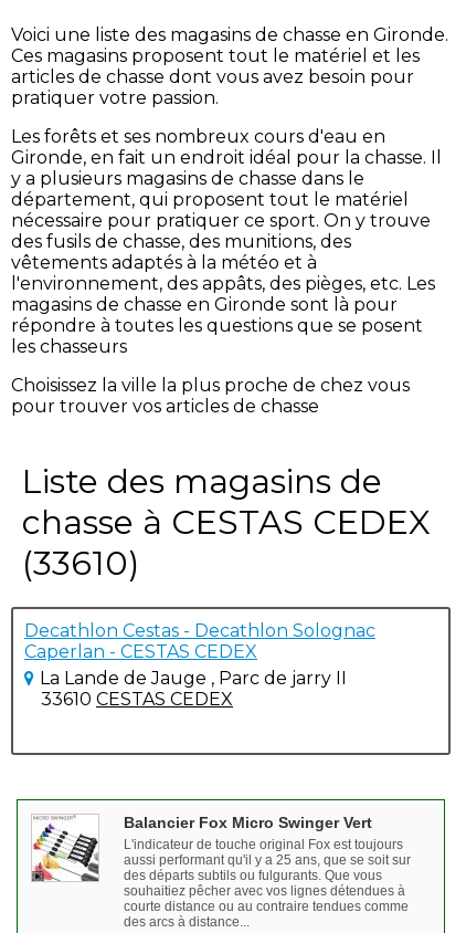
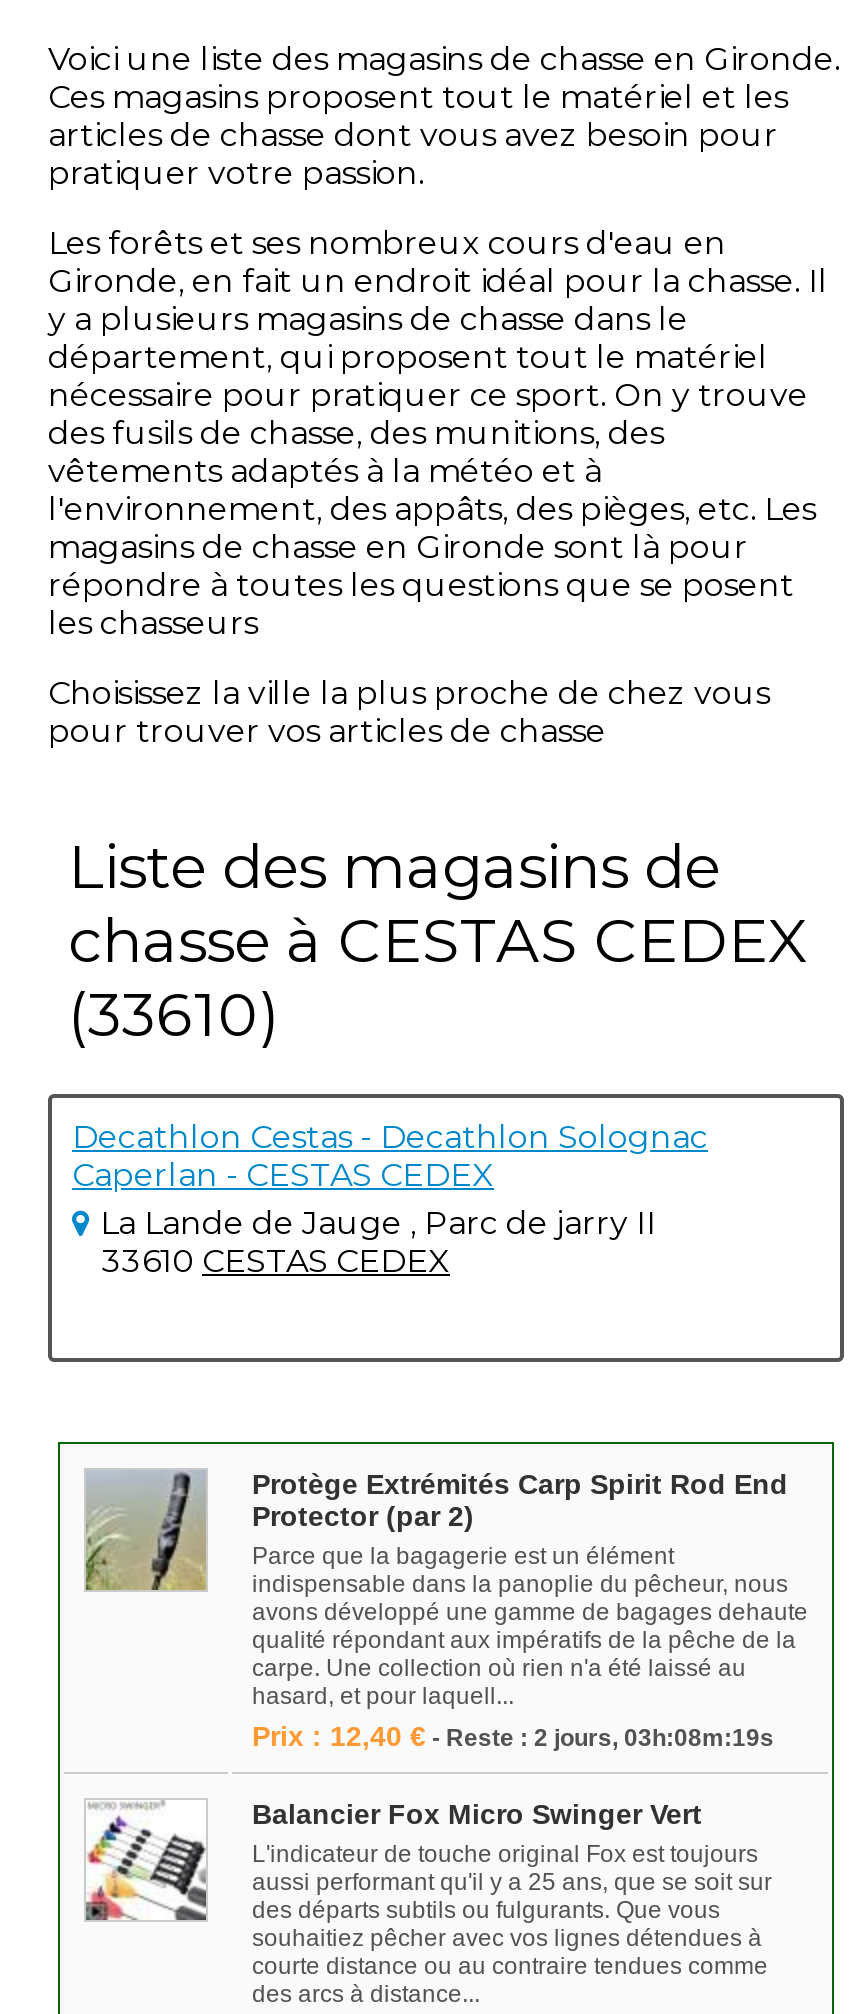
none -> [84,1468,808,1752] [image] | Protège Extrémités Carp Spirit Rod End | Protector (par 2) | Parce que la bagagerie est un élément | indispensable dans la panoplie du pêcheur, nous | avons développé une gamme de bagages dehaute | qualité répondant aux impératifs de la pêche de la | carpe. Une collection où rien n'a été laissé au | hasard, et pour laquell... | Prix : 12,40 € - Reste : 2 jours, 03h:08m:19s

